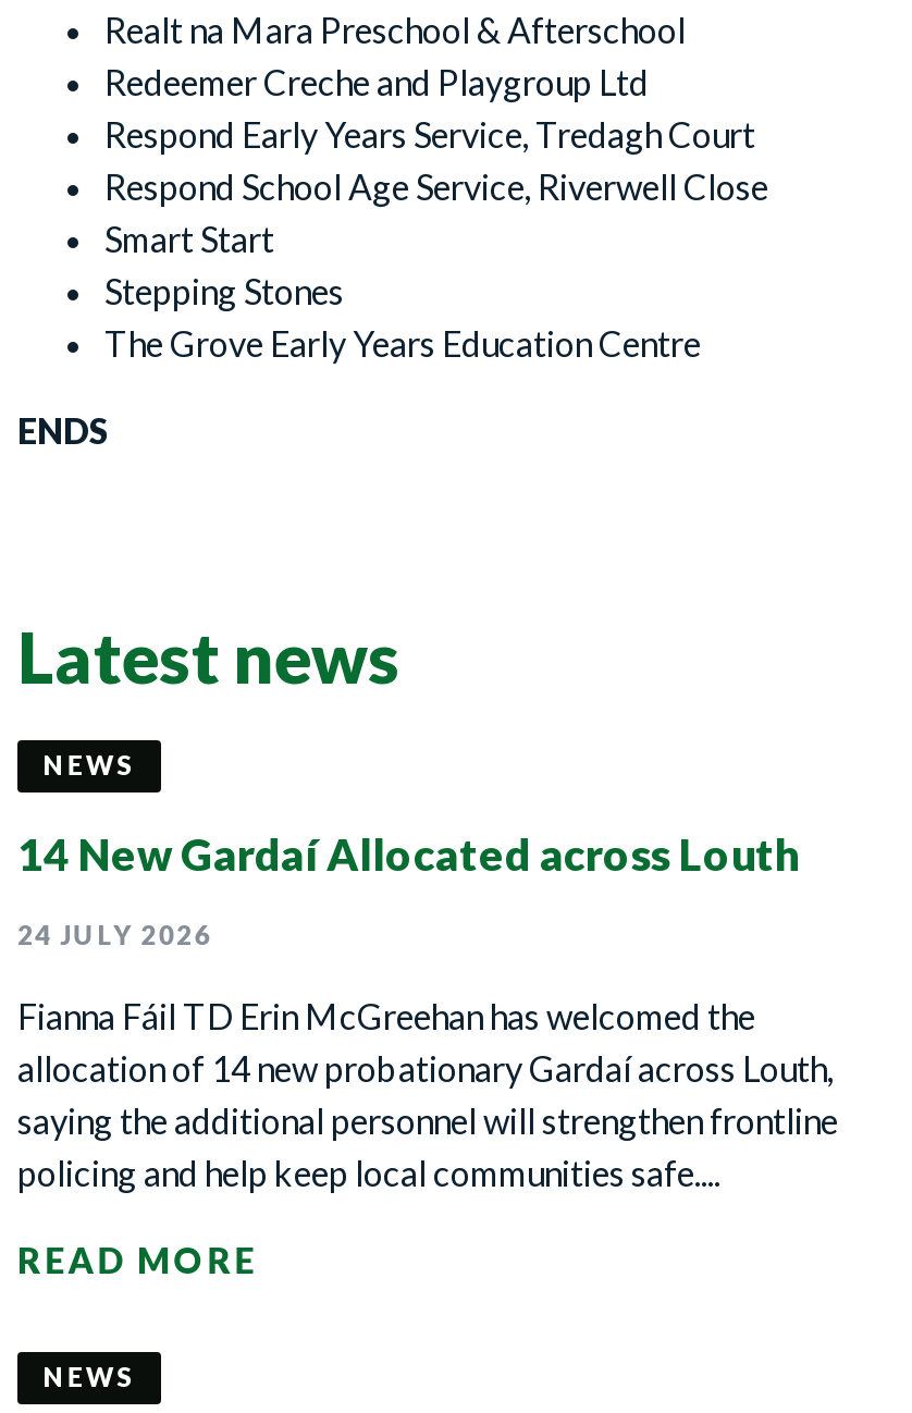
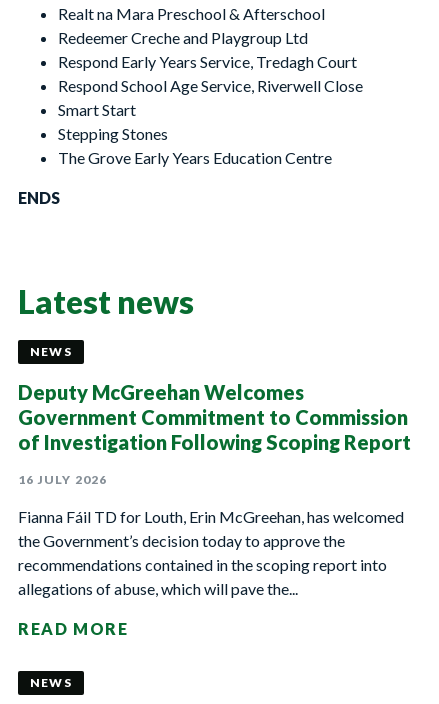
[17,828,799,880] 14 New Gardaí Allocated across Louth -> [18,380,411,454] Deputy McGreehan Welcomes | Government Commitment to Commission | of Investigation Following Scoping Report
[17,919,212,952] 24 JULY 2026 -> [18,472,107,487] 16 JULY 2026
[17,995,838,1193] Fianna Fáil TD Erin McGreehan has welcomed the | allocation of 14 new probationary Gardaí across Louth, | saying the additional personnel will strengthen frontline | policing and help keep local communities safe.... -> [18,507,404,598] Fianna Fáil TD for Louth, Erin McGreehan, has welcomed | the Government’s decision today to approve the | recommendations contained in the scoping report into | allegations of abuse, which will pave the...

